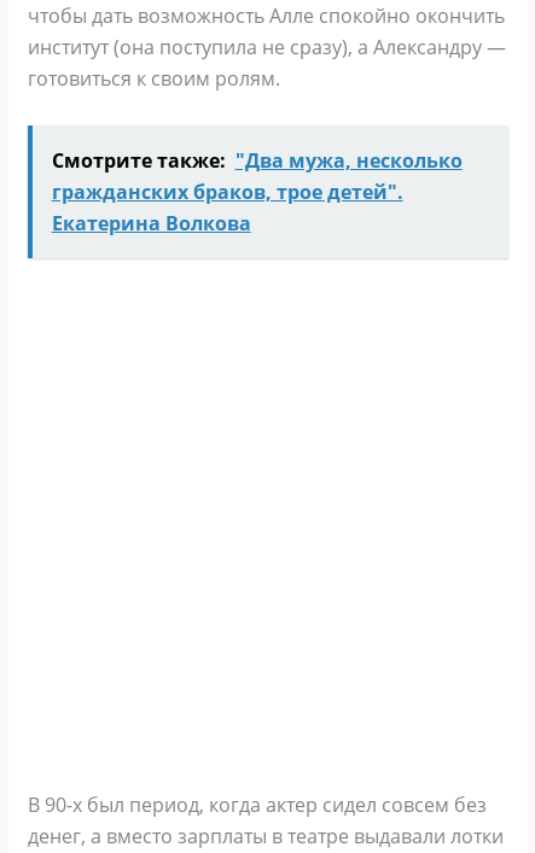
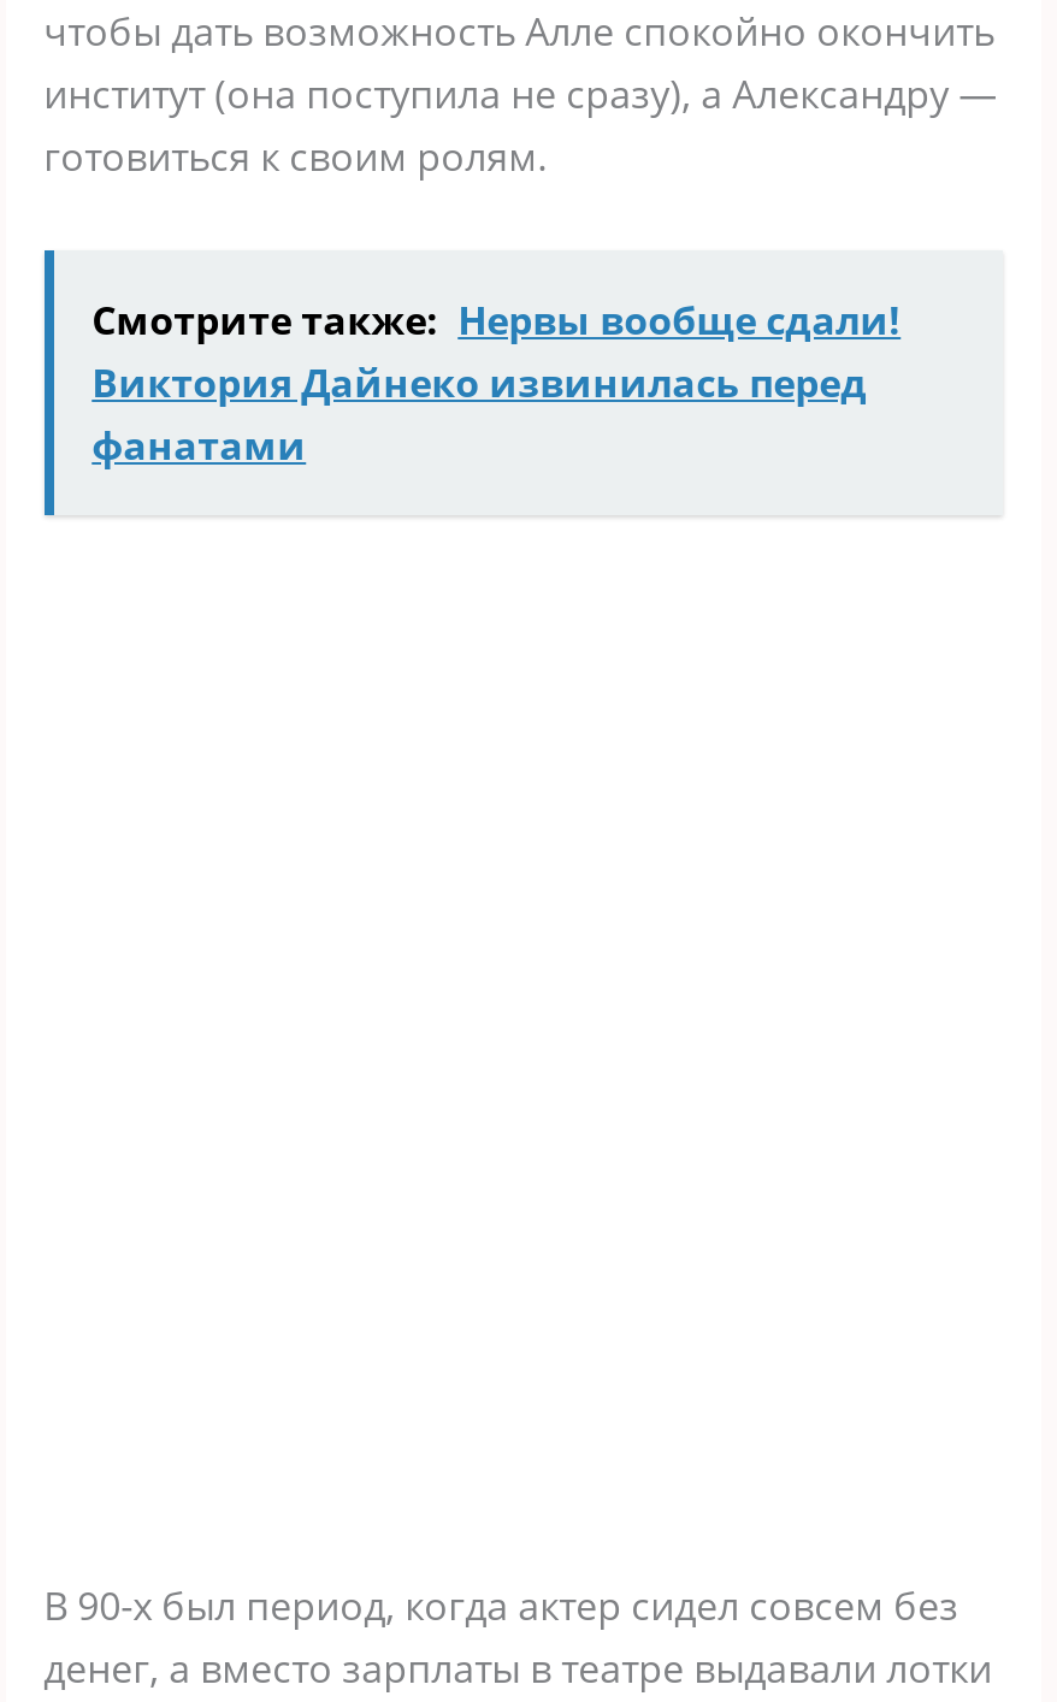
[51,147,462,236] Смотрите также: "Два мужа, несколько | гражданских браков, трое детей". | Екатерина Волкова -> [92,293,901,472] Смотрите также: Нервы вообще сдали! | Виктория Дайнеко извинилась перед | фанатами

